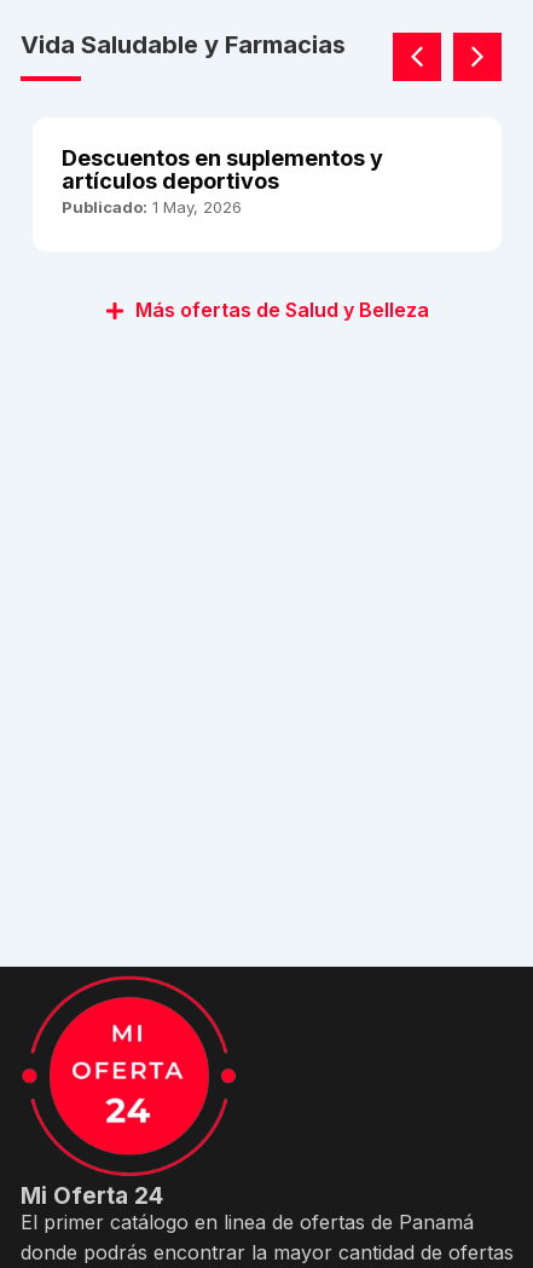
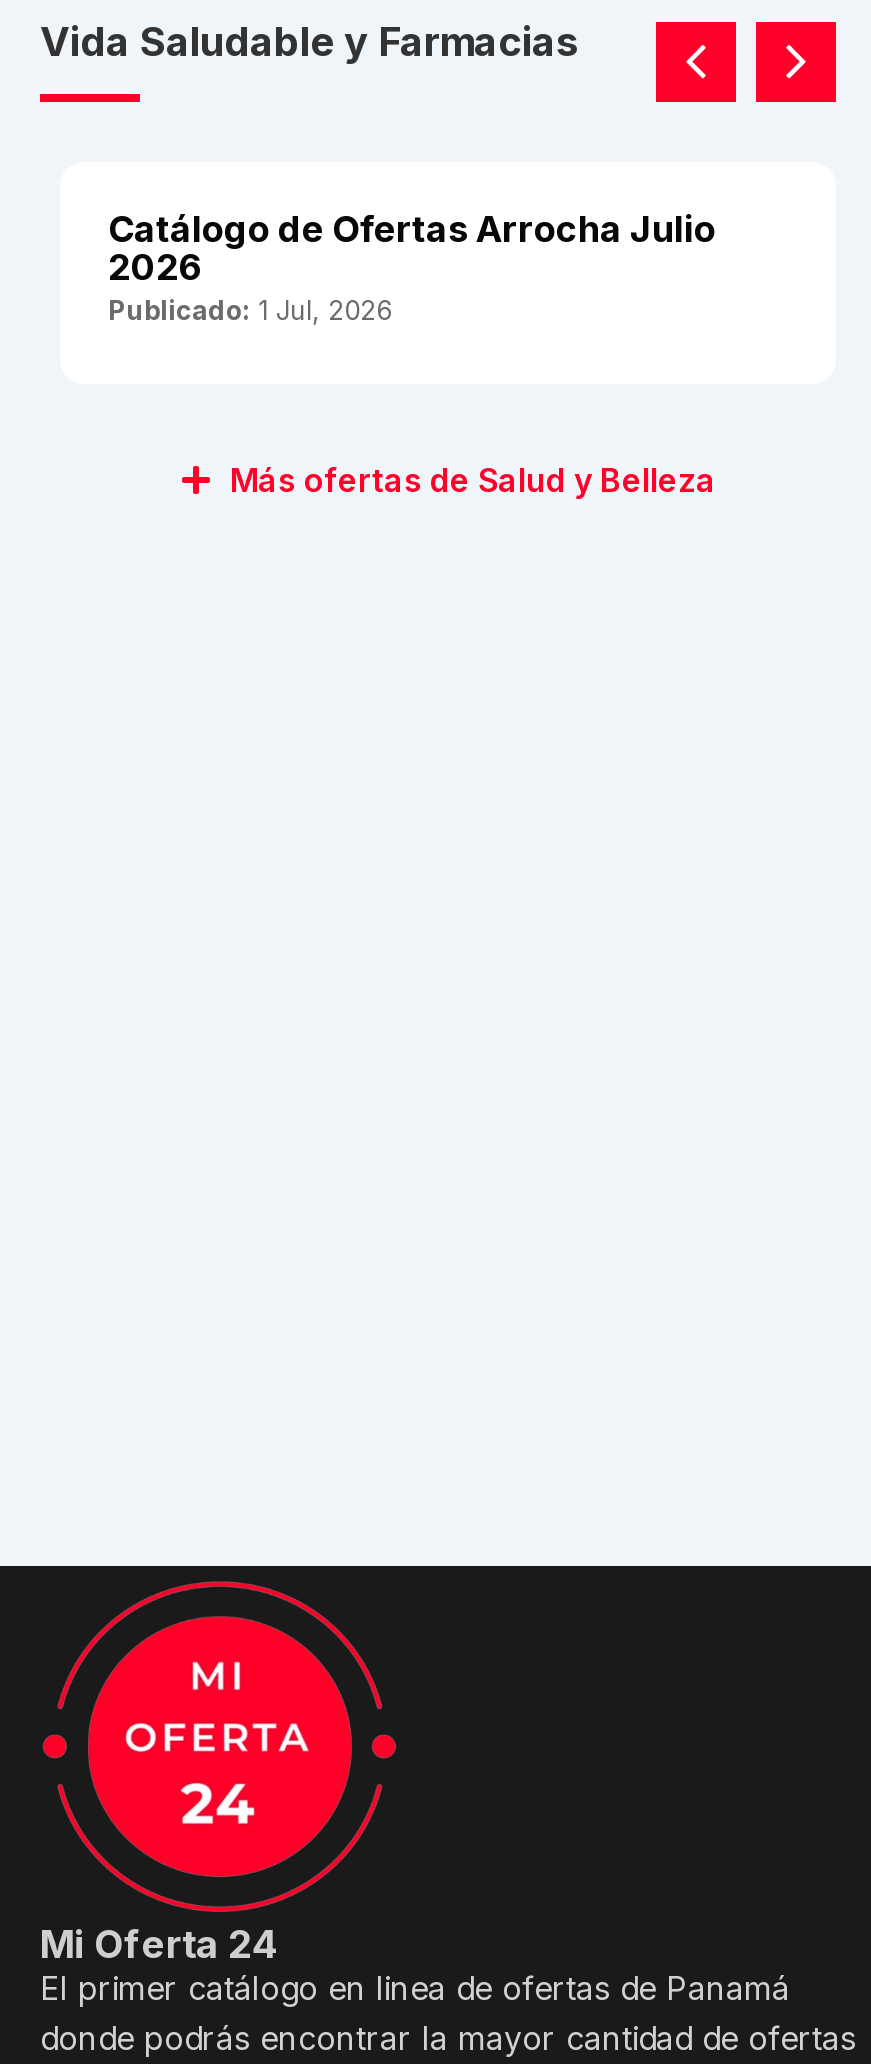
[62,145,383,217] Descuentos en suplementos y | artículos deportivos | Publicado: 1 May, 2026 -> [108,208,716,326] Catálogo de Ofertas Arrocha Julio | 2026 | Publicado: 1 Jul, 2026

